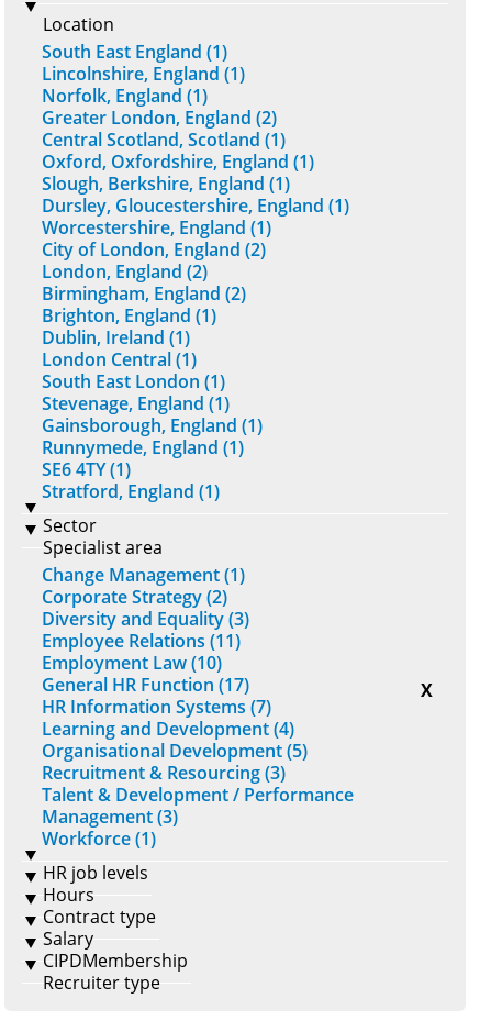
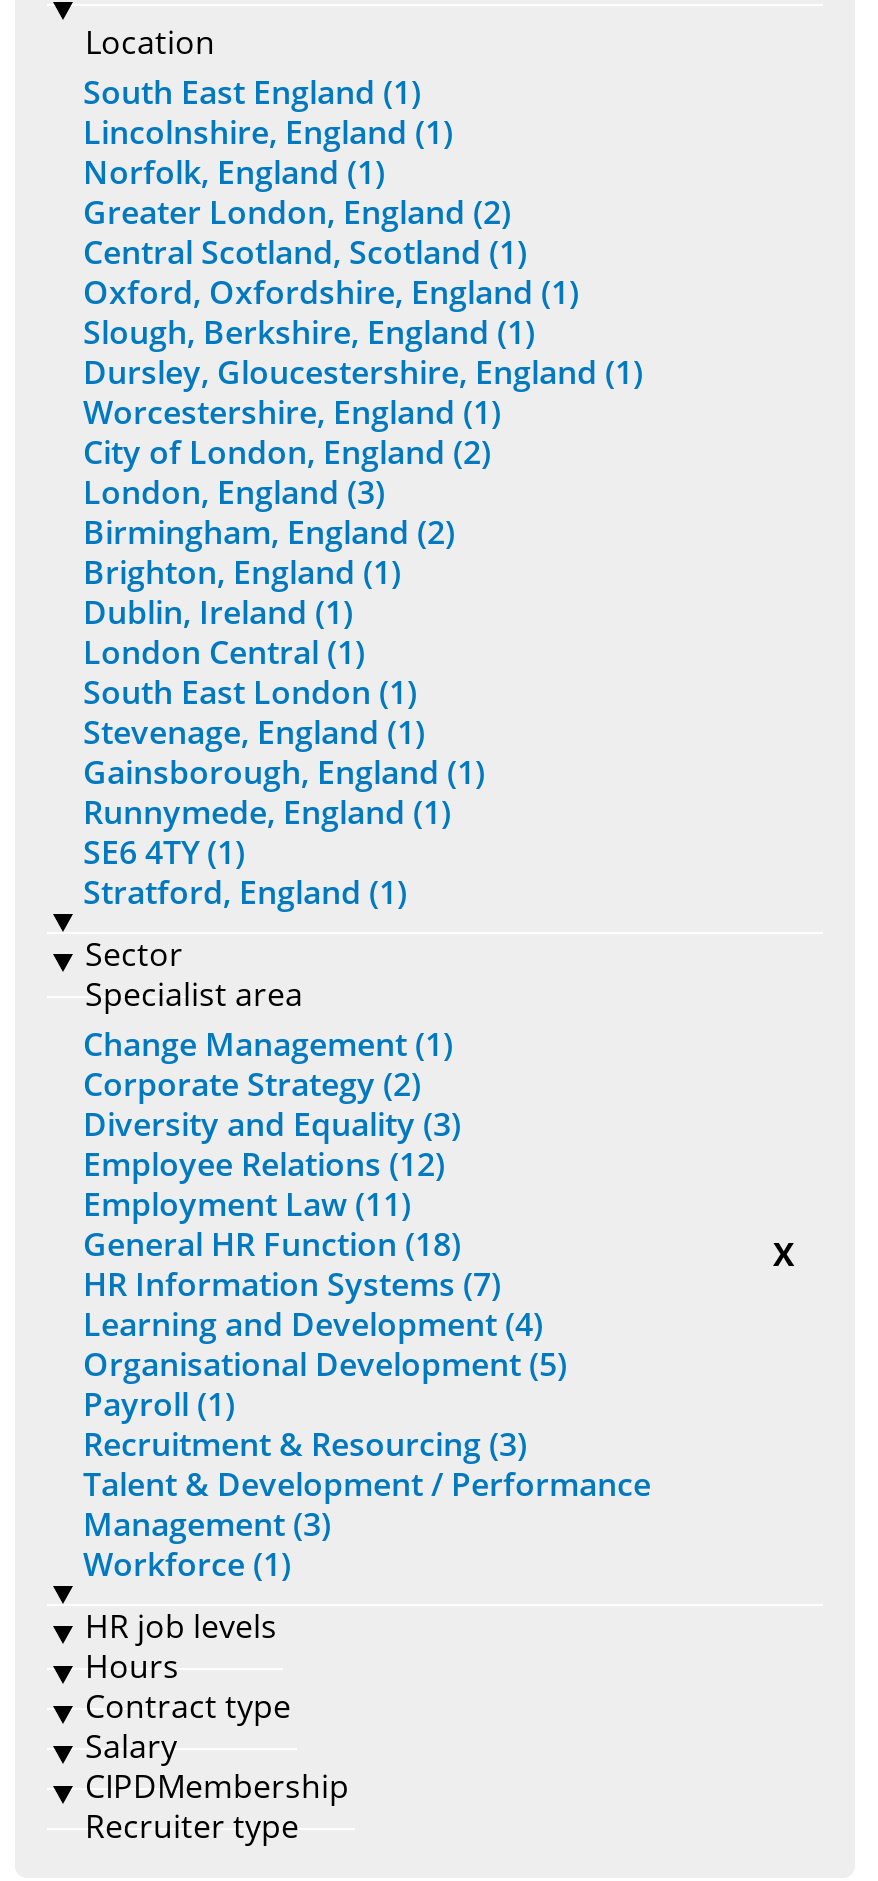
[42,259,208,284] London, England (2) -> [83,470,385,514] London, England (3)
[42,629,241,653] Employee Relations (11) -> [83,1142,445,1186] Employee Relations (12)
[42,651,222,675] Employment Law (10) -> [83,1182,411,1226] Employment Law (11)
[42,673,249,697] General HR Function (17) -> [83,1222,461,1266] General HR Function (18)
none -> [83,1382,235,1426] Payroll (1)

